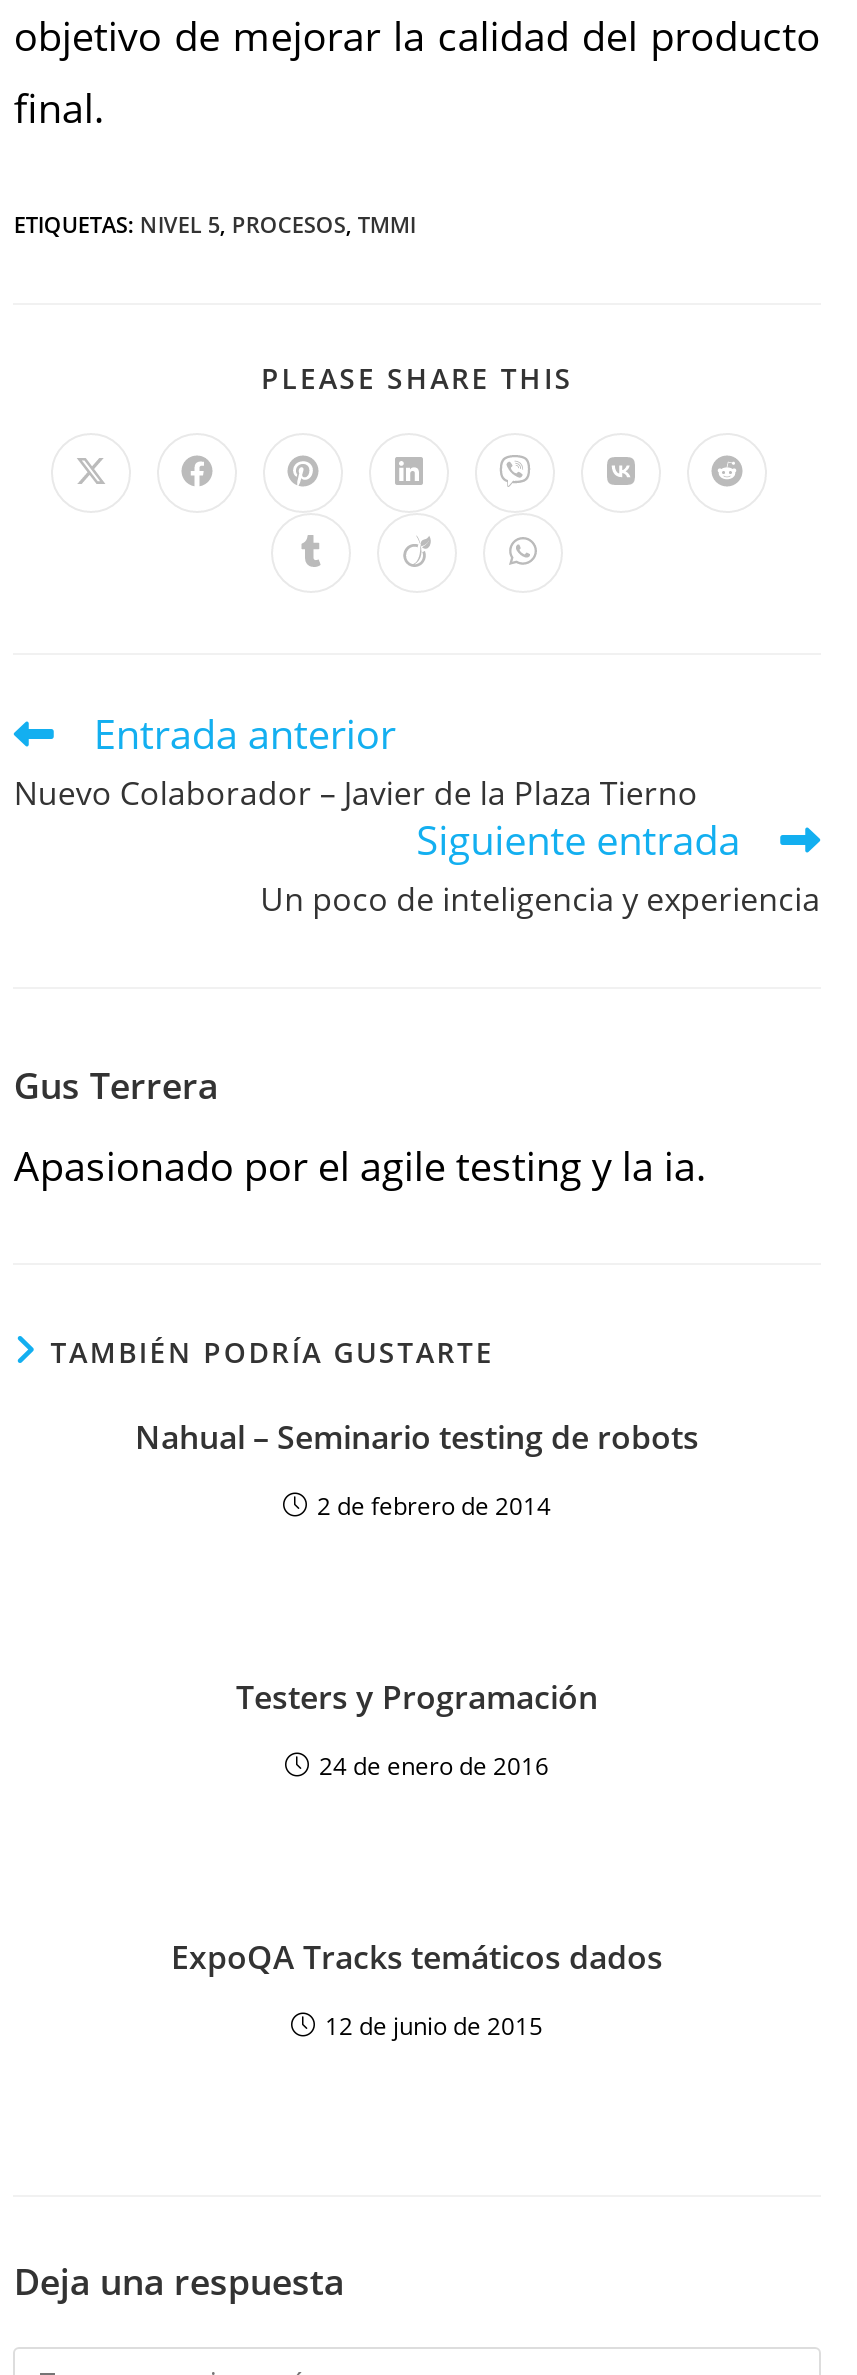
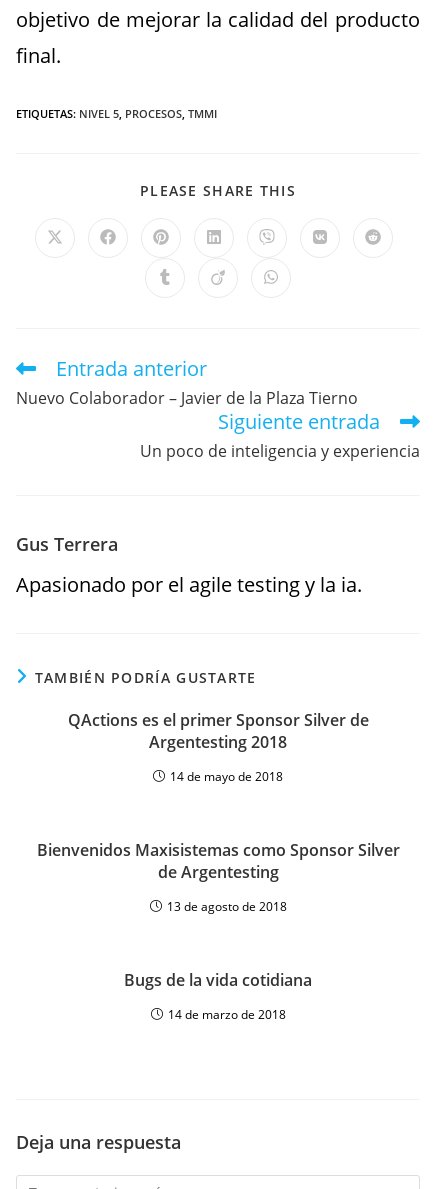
[135,1415,699,1459] Nahual – Seminario testing de robots -> [67,709,368,753] QActions es el primer Sponsor Silver de | Argentesting 2018
[317,1489,551,1523] 2 de febrero de 2014 -> [170,768,283,785] 14 de mayo de 2018
[236,1675,598,1719] Testers y Programación -> [36,839,399,883] Bienvenidos Maxisistemas como Sponsor Silver | de Argentesting
[319,1749,549,1783] 24 de enero de 2016 -> [166,898,286,915] 13 de agosto de 2018
[171,1935,663,1979] ExpoQA Tracks temáticos dados -> [124,969,312,991] Bugs de la vida cotidiana
[325,2009,543,2043] 12 de junio de 2015 -> [167,1006,285,1023] 14 de marzo de 2018

